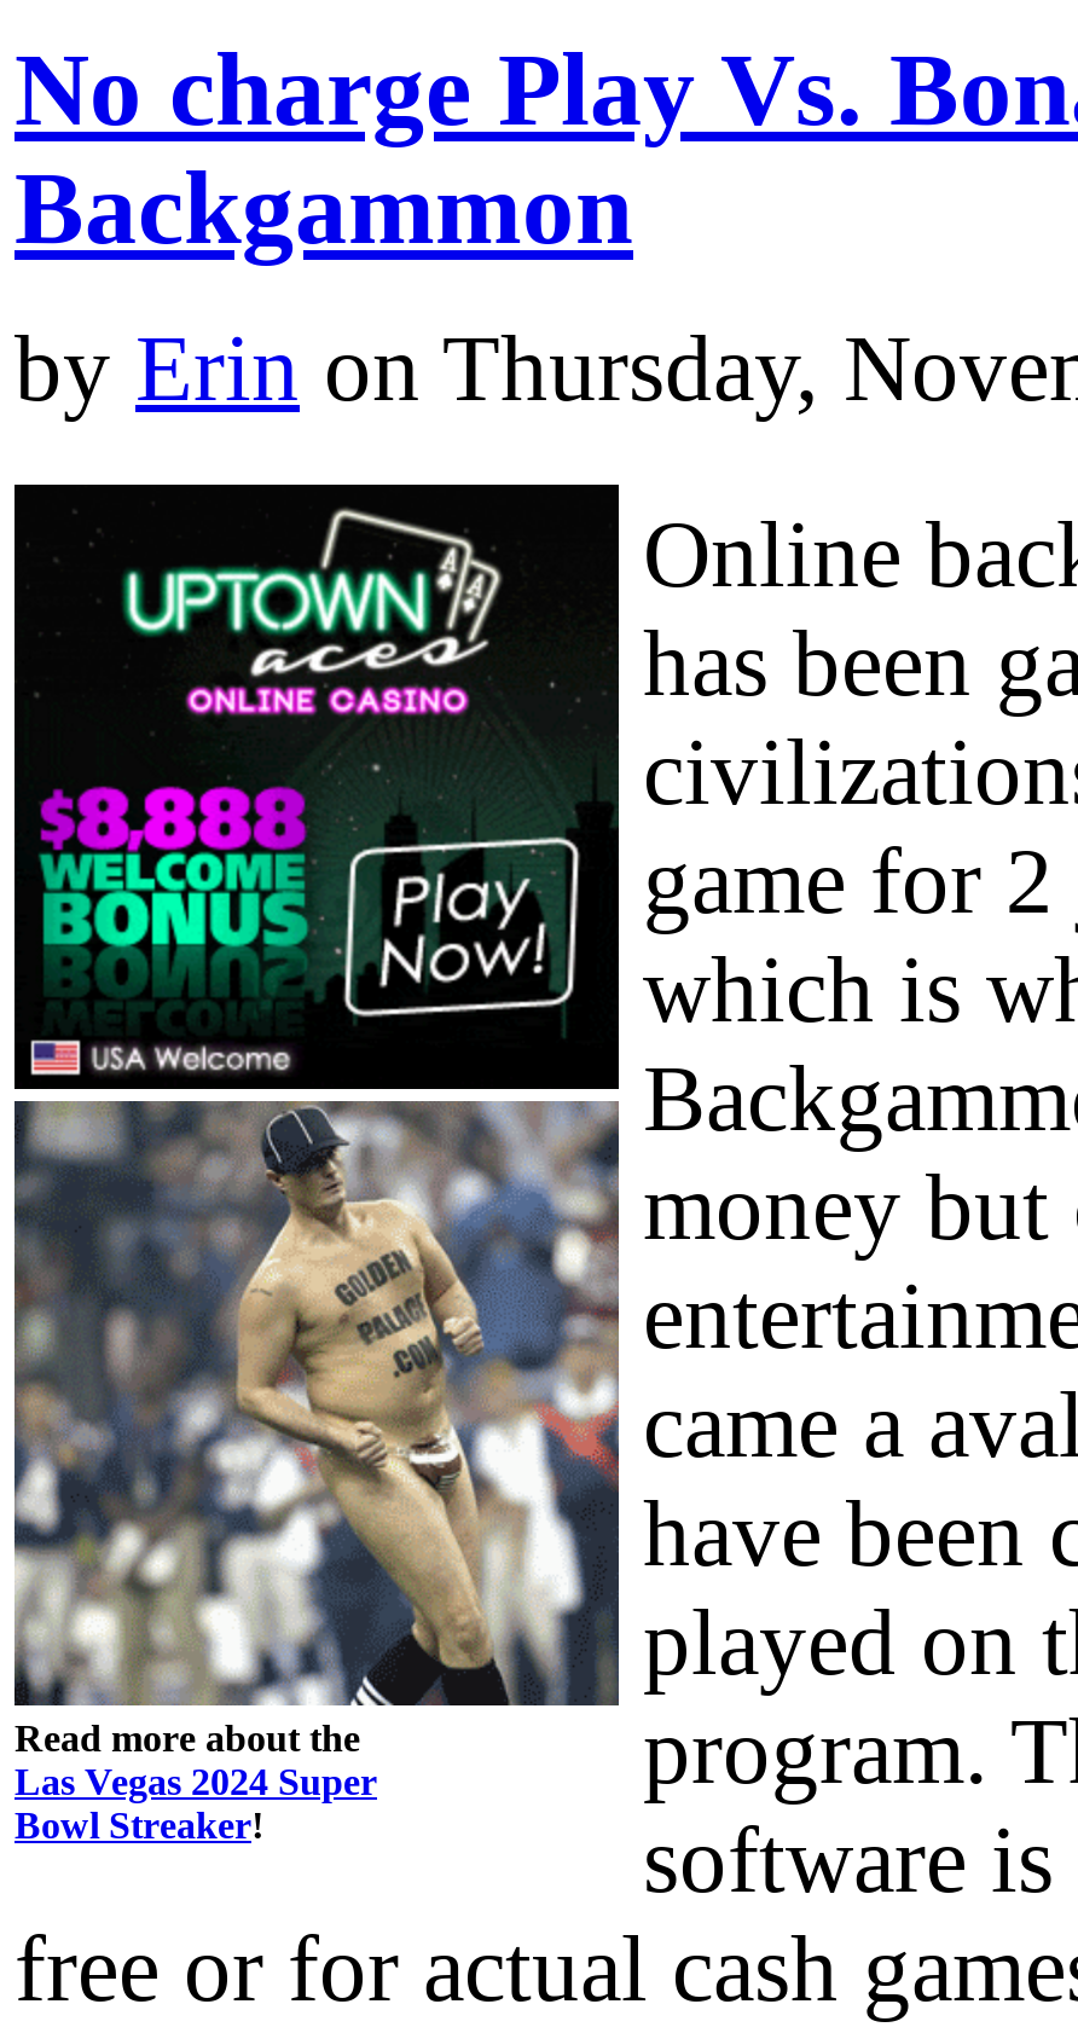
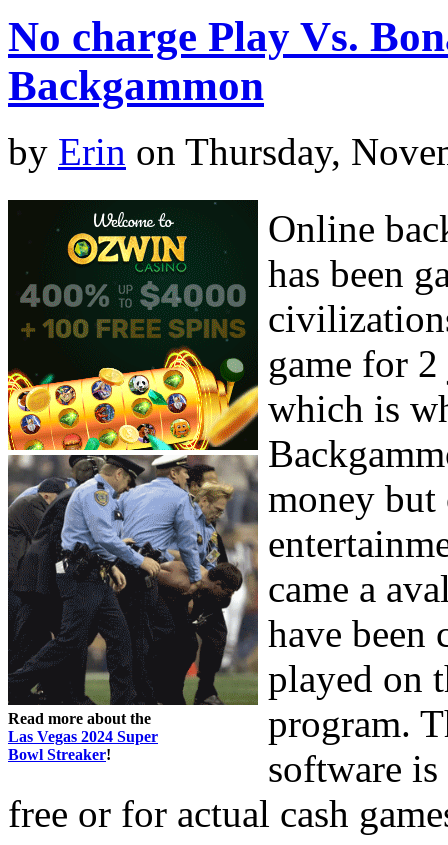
[12,490,621,1708] [image] -> [7,203,259,706] [image]

